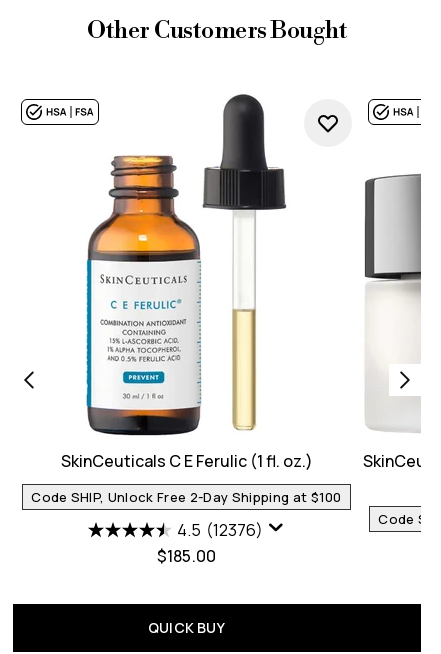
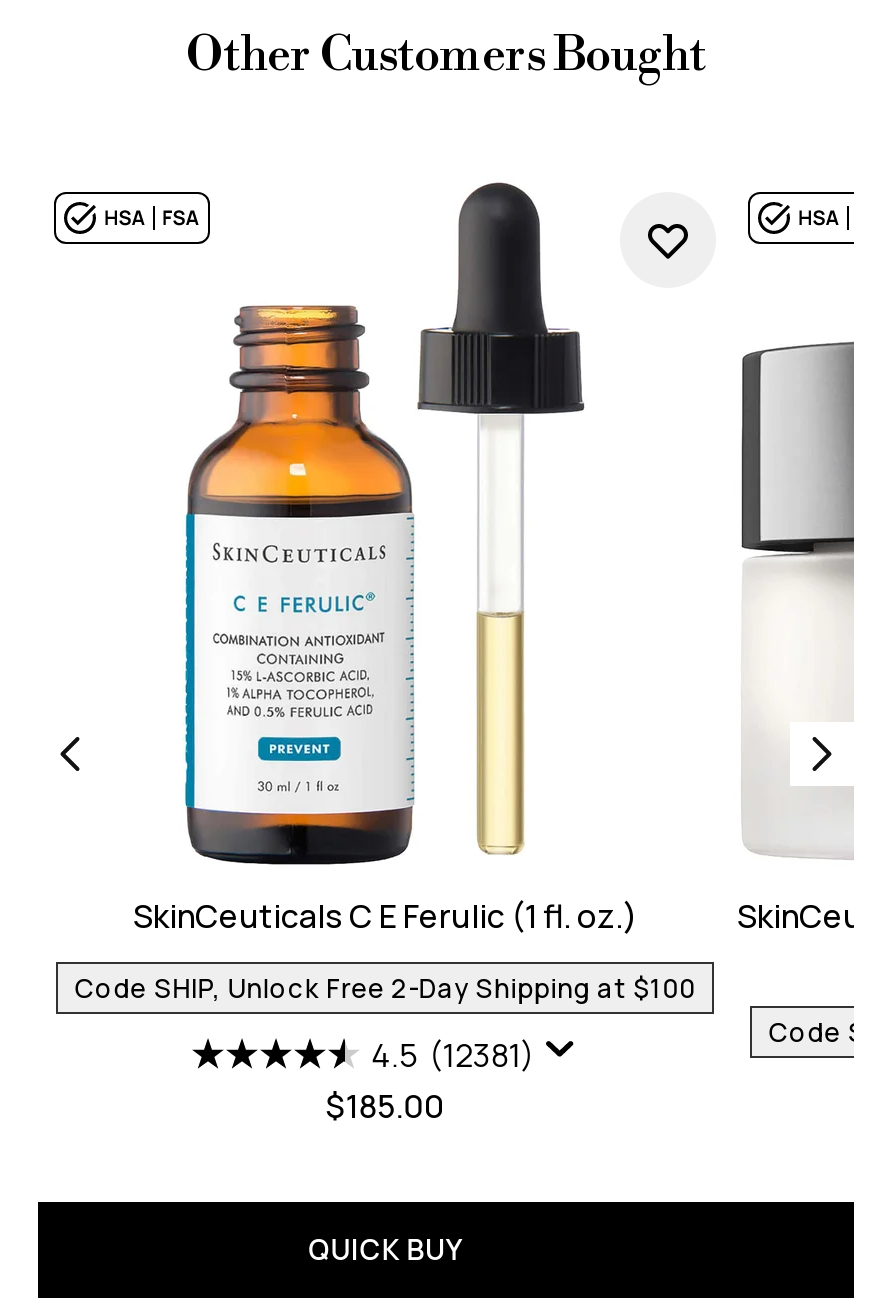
[177,519,263,541] 4.5 (12376) -> [371,1032,535,1076] 4.5 (12381)

